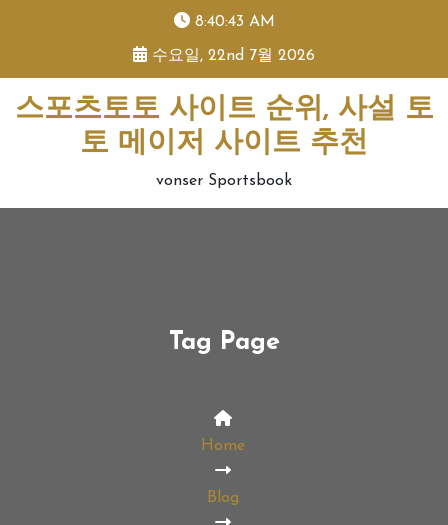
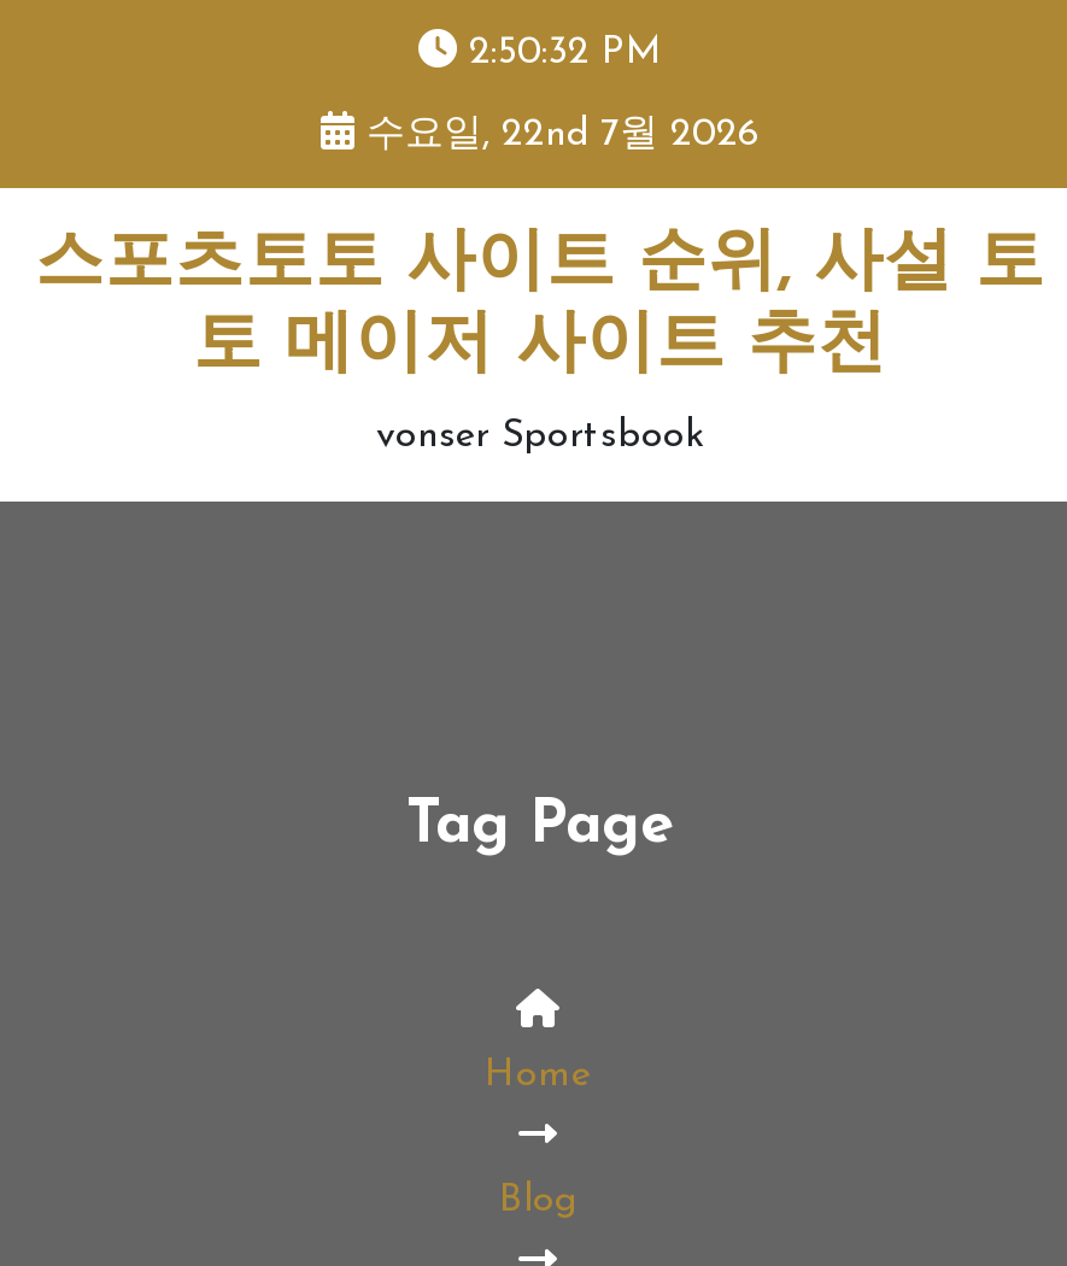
[194,14,274,30] 8:40:43 AM -> [469,34,662,72] 2:50:32 PM

